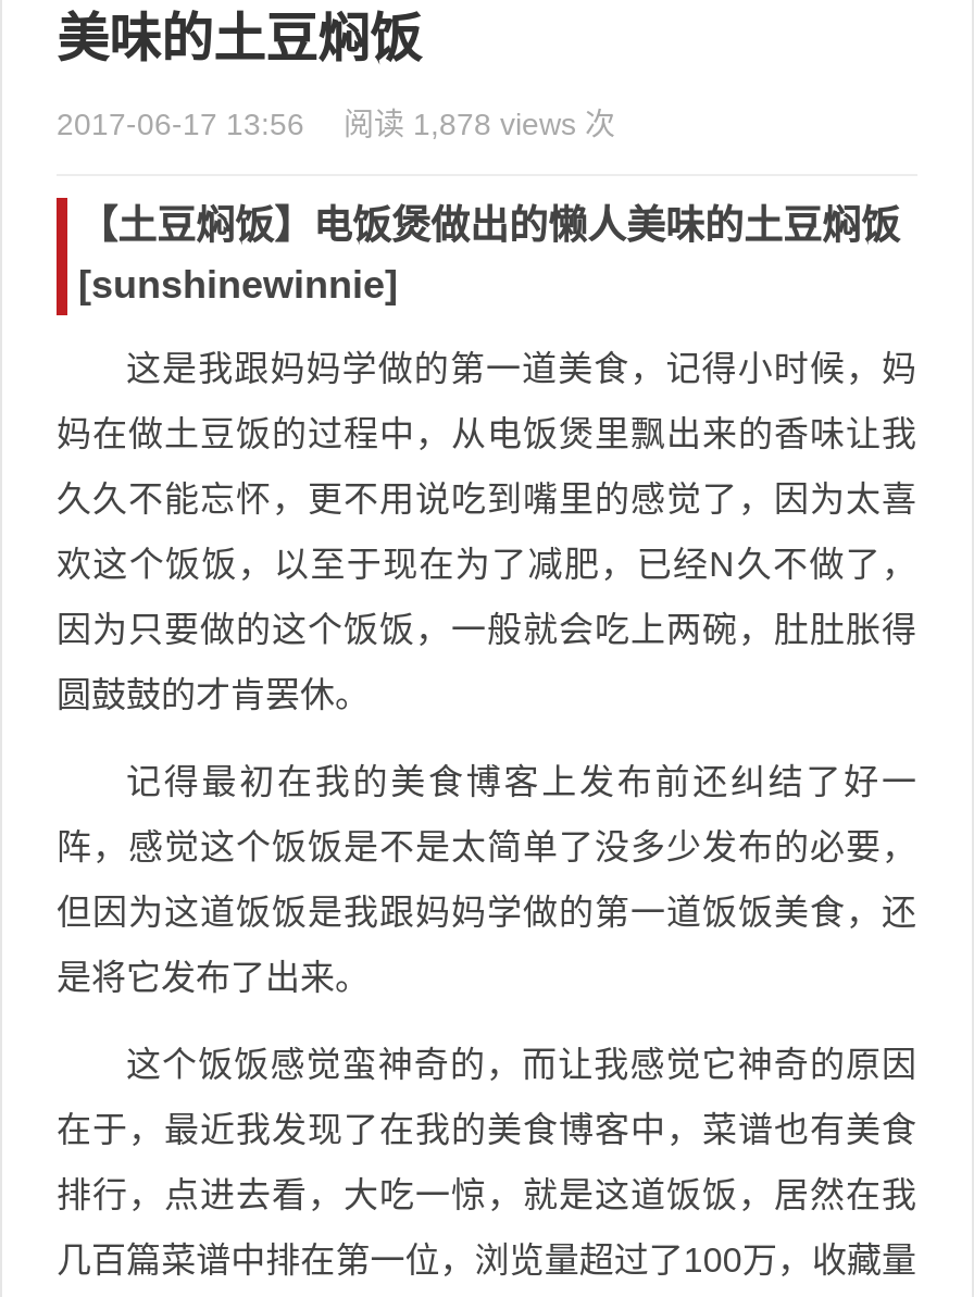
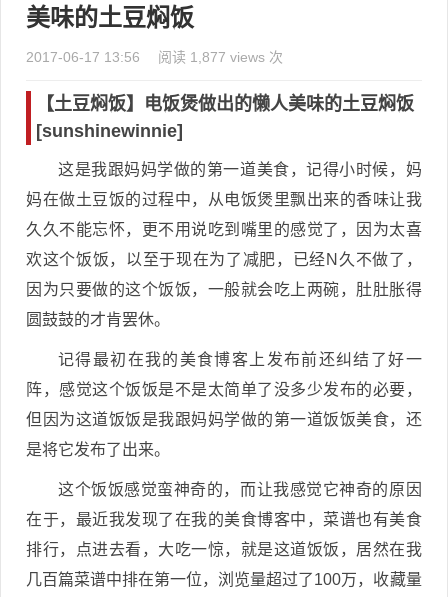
[57,107,615,141] 2017-06-17 13:56 阅读 1,878 views 次 -> [26,49,283,65] 2017-06-17 13:56 阅读 1,877 views 次

